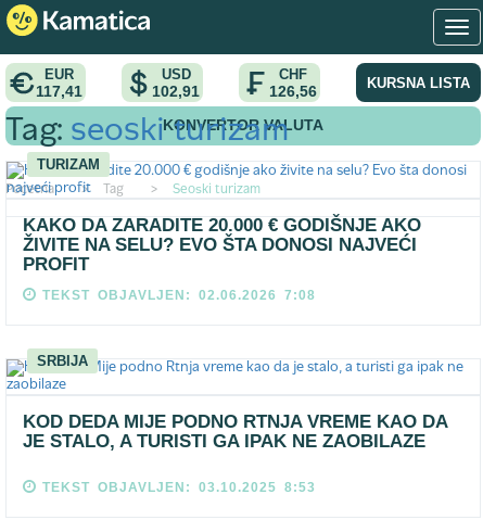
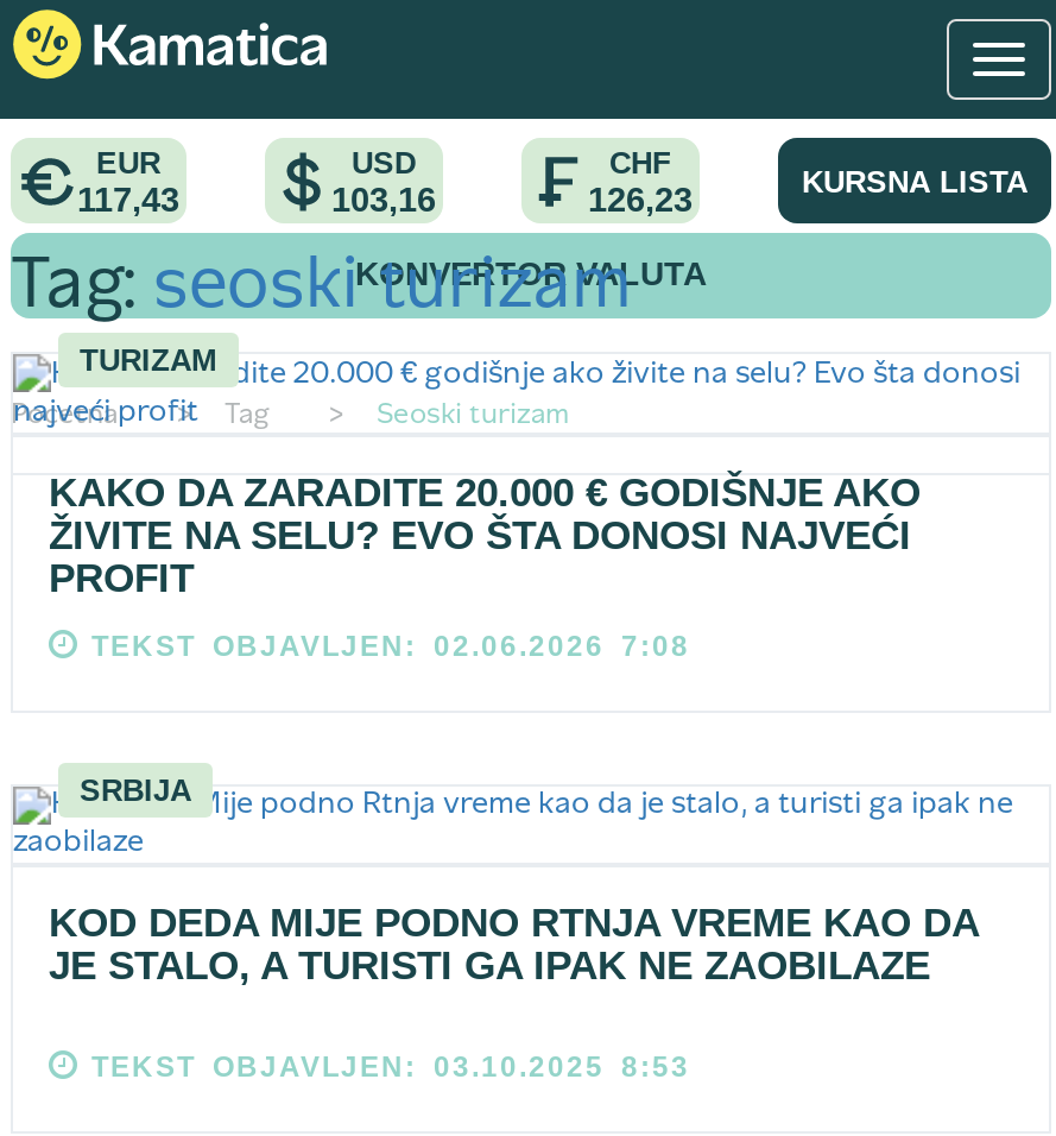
[36,82,82,99] 117,41 -> [77,179,179,217] 117,43
[152,82,200,99] 102,91 -> [331,179,436,217] 103,16
[269,82,317,99] 126,56 -> [588,179,693,217] 126,23

